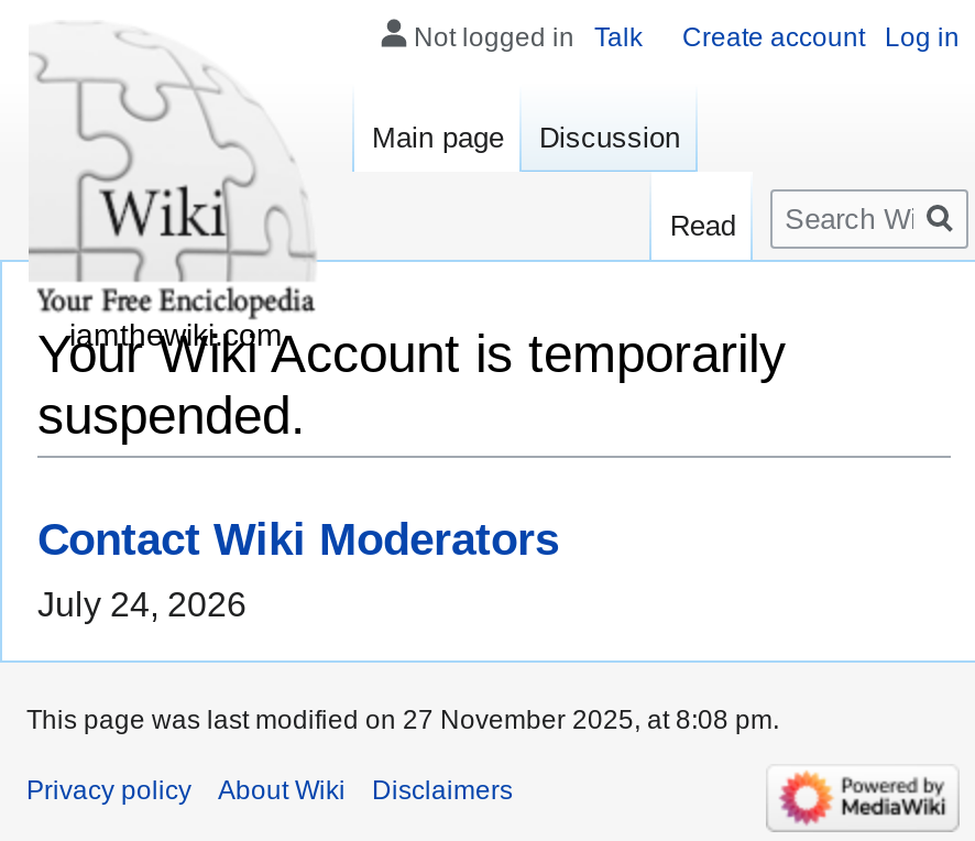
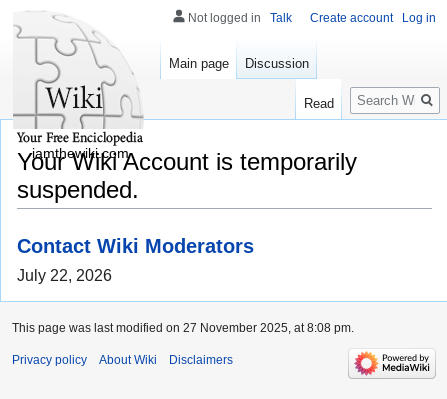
[37,586,247,624] July 24, 2026 -> [17,267,112,284] July 22, 2026

